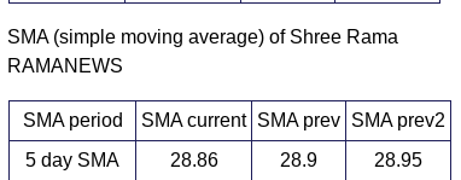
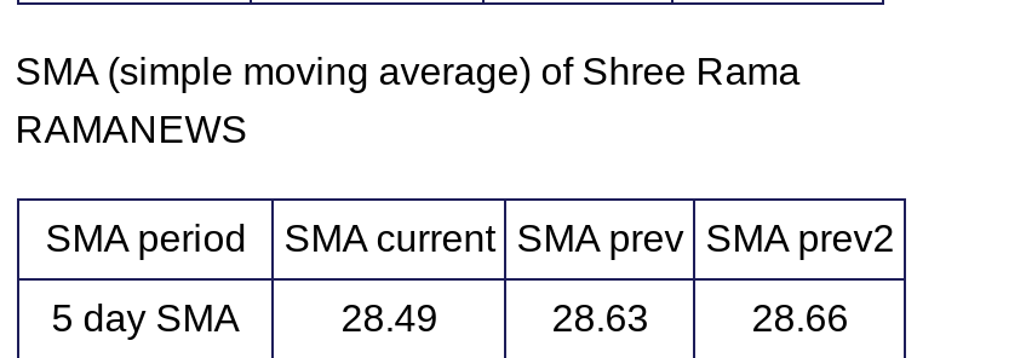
[170,150,218,170] 28.86 -> [341,297,438,338] 28.49
[280,150,318,170] 28.9 -> [552,297,649,338] 28.63
[374,150,423,170] 28.95 -> [752,297,848,338] 28.66

